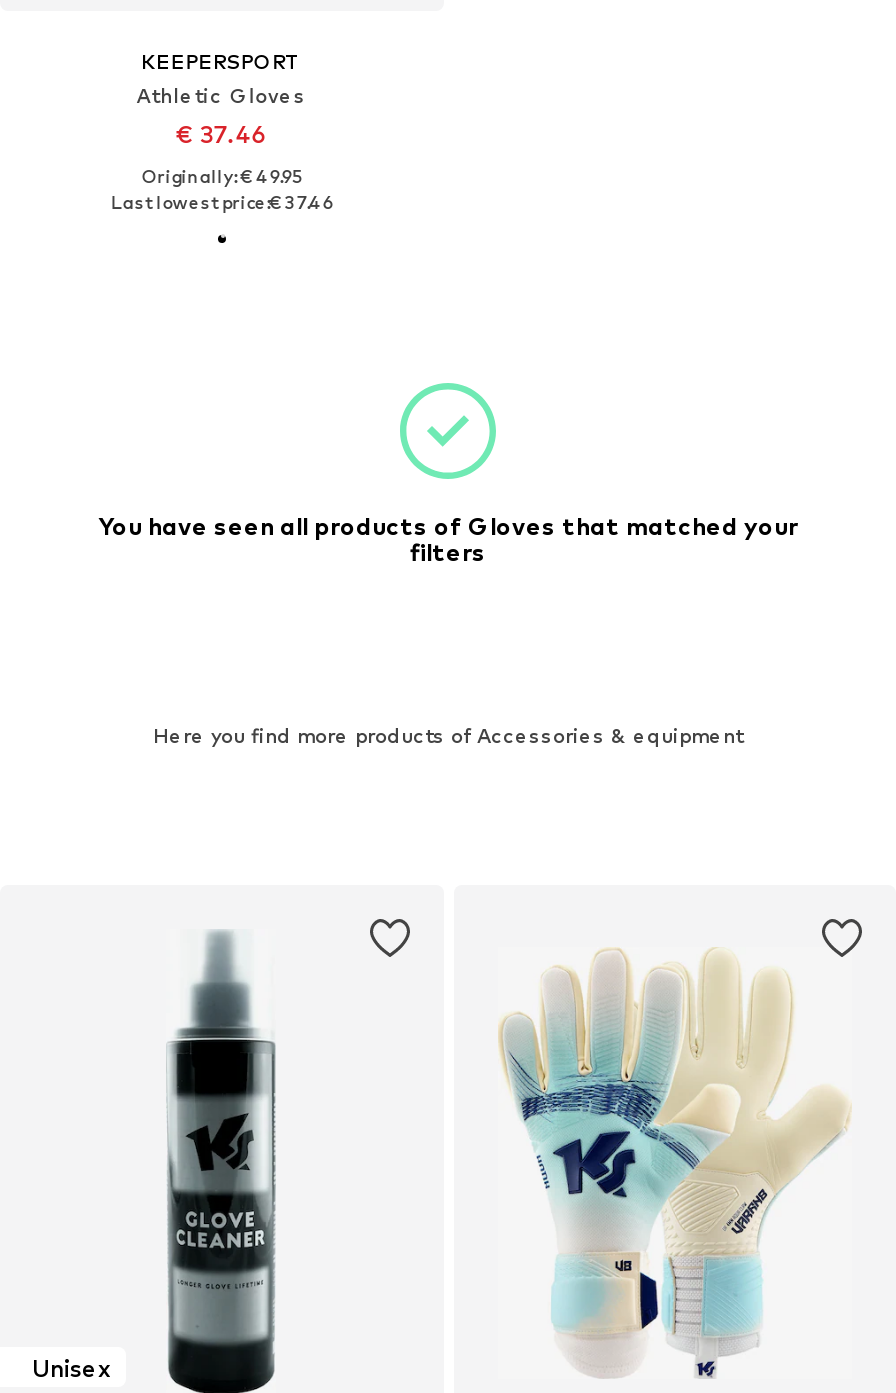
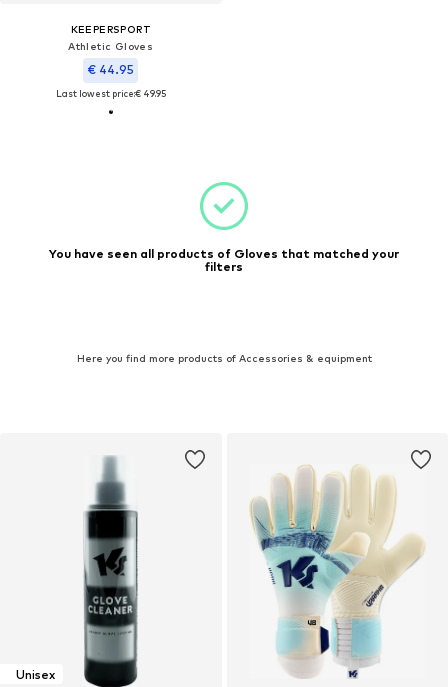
[176,120,268,150] € 37.46 -> [87,62,134,77] € 44.95
[110,166,332,214] Originally: € 49.95 | Last lowest price:€ 37.46 -> [56,88,166,99] Last lowest price:€ 49.95

